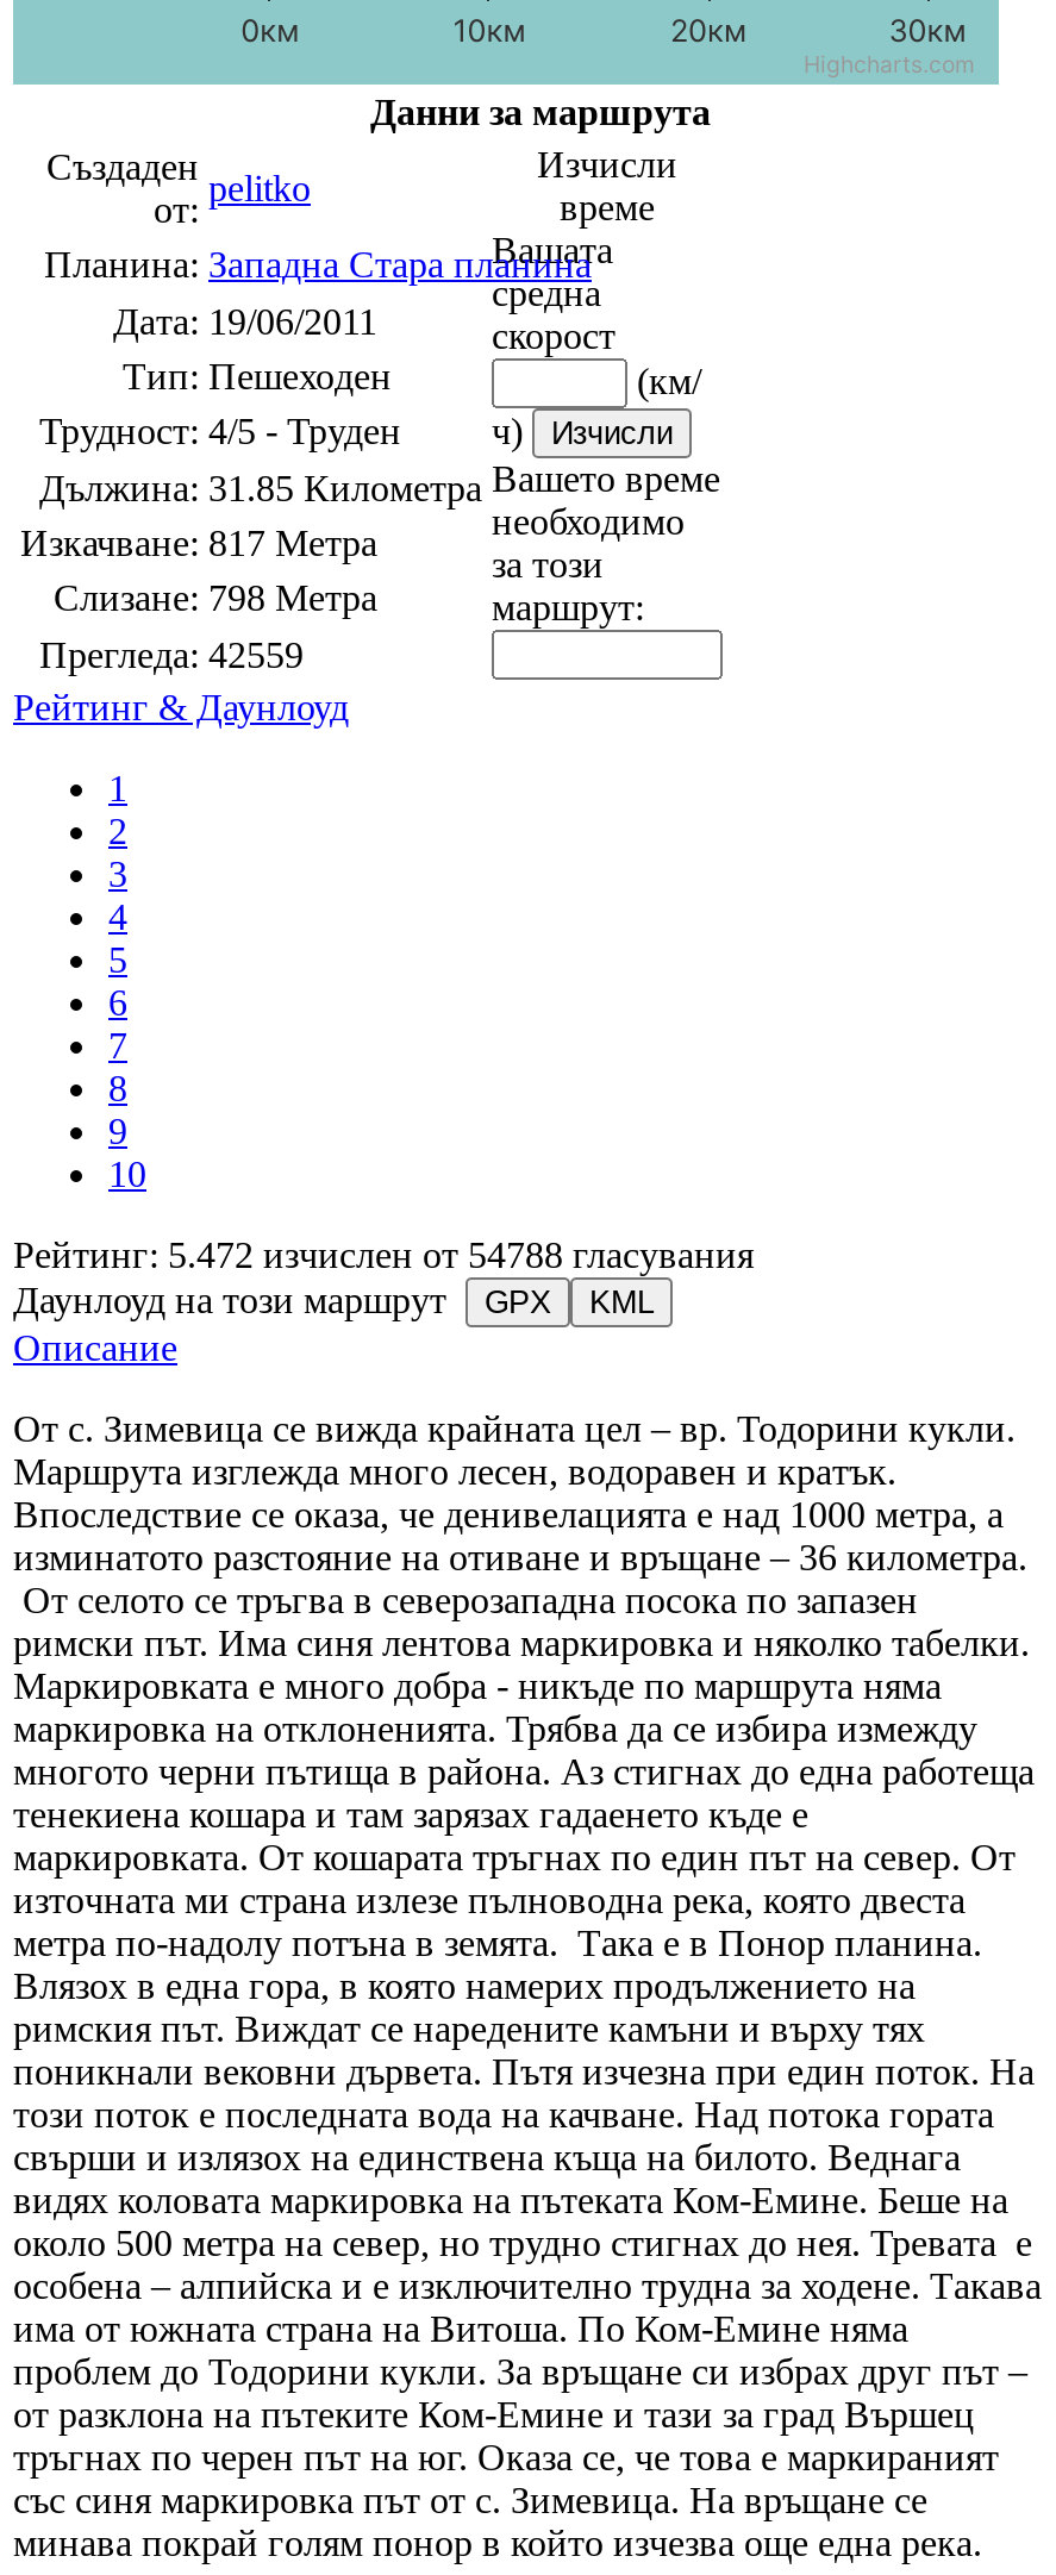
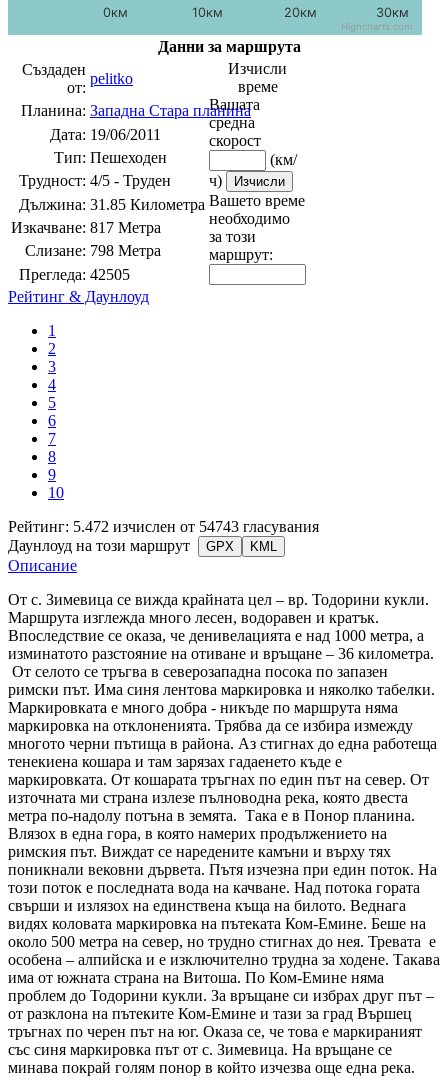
[39,634,304,675] Прегледа: 42559 -> [19,266,130,283] Прегледа: 42505
[13,1234,754,1275] Рейтинг: 5.472 изчислен от 54788 гласувания -> [8,518,319,535] Рейтинг: 5.472 изчислен от 54743 гласувания

